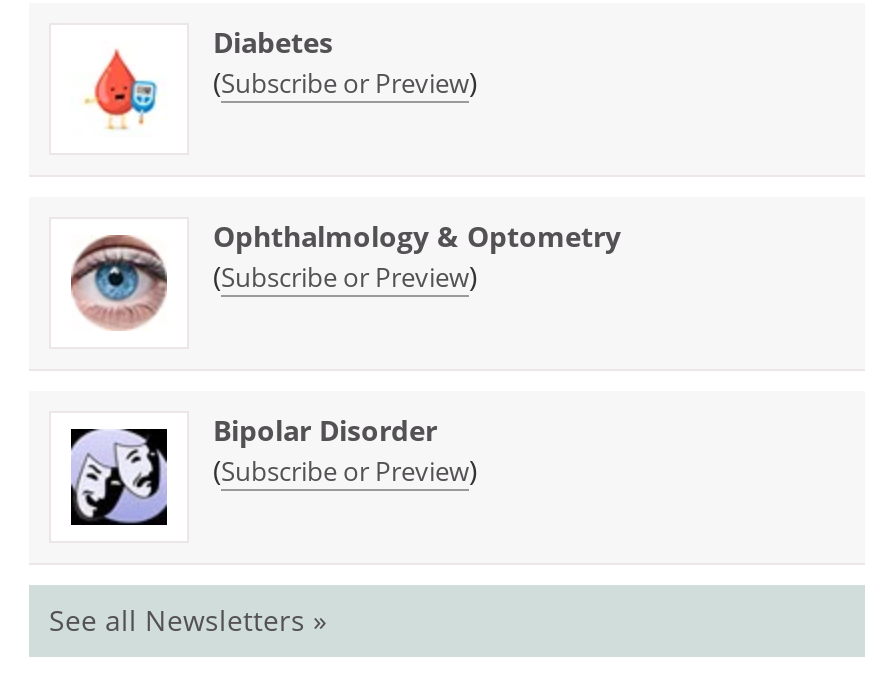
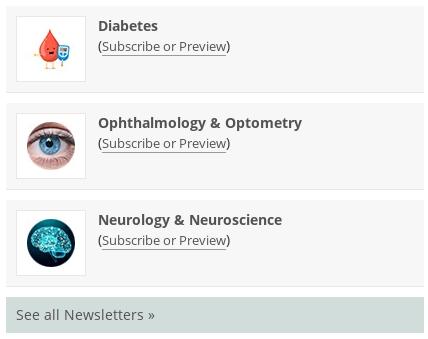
[69,411,437,527] [image] | Bipolar Disorder -> [26,210,282,268] [image] | Neurology & Neuroscience

